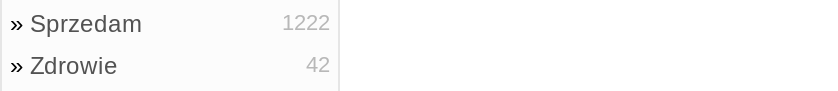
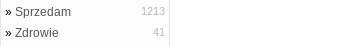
[282,10,330,34] 1222 -> [141,5,165,17] 1213
[306,52,330,76] 42 -> [153,26,165,38] 41

